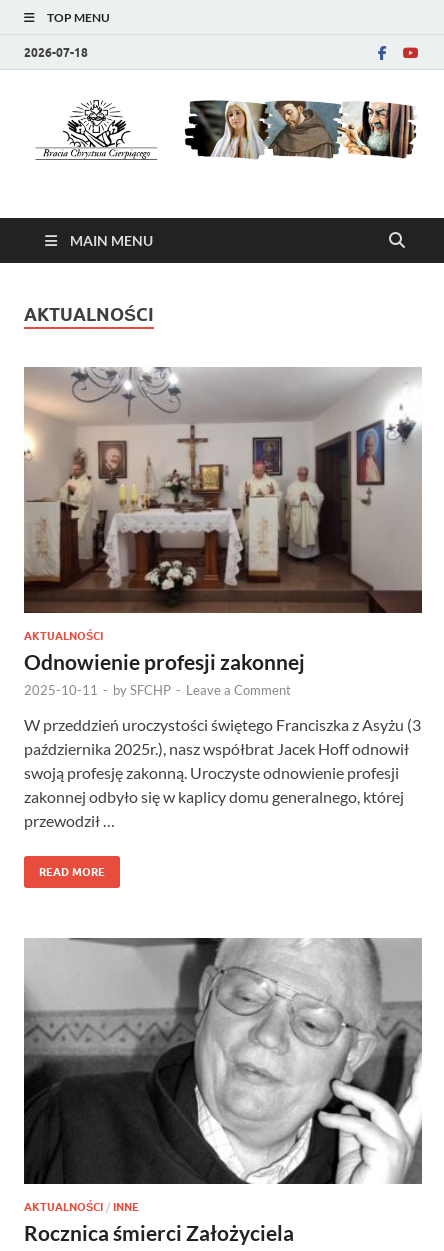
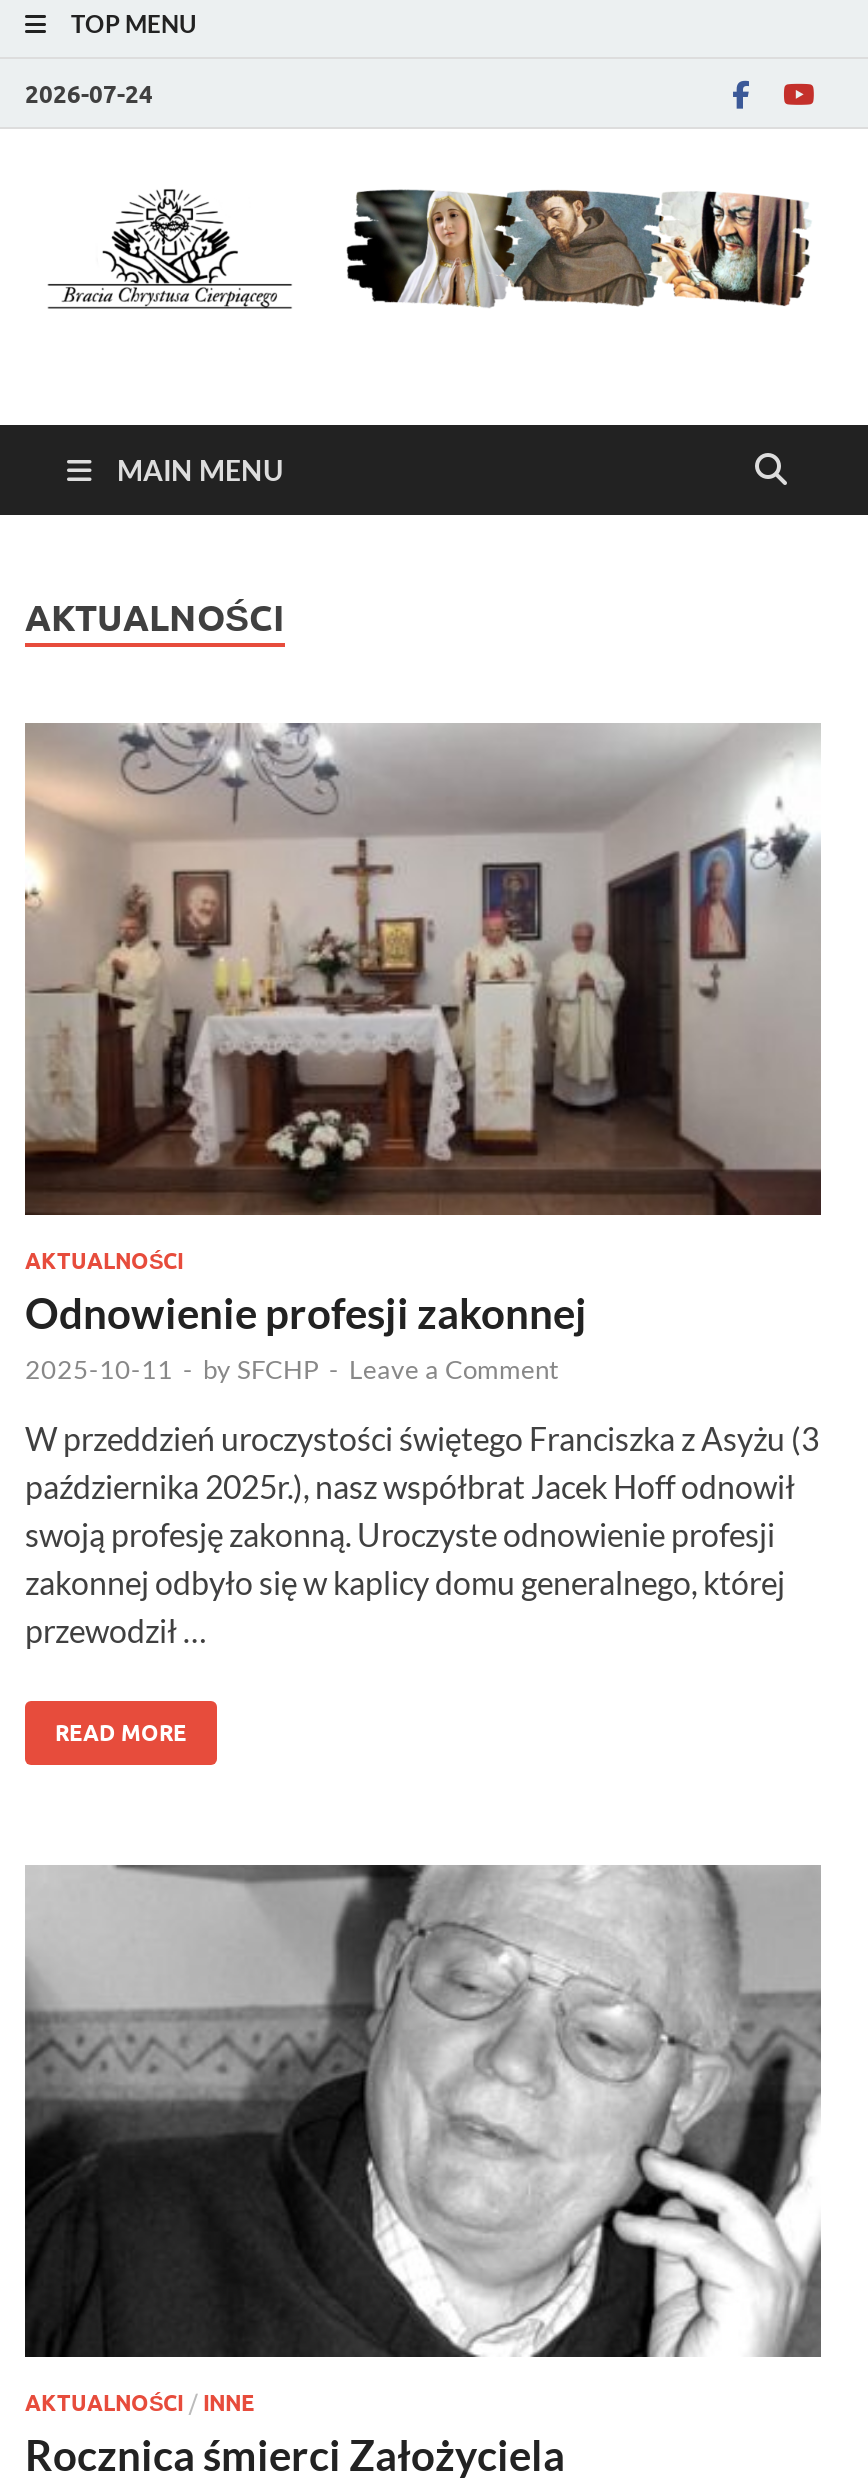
[24,44,88,59] 2026-07-18 -> [25,78,153,108] 2026-07-24

